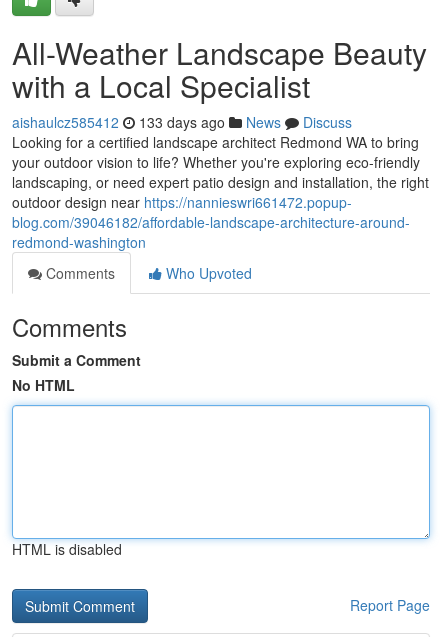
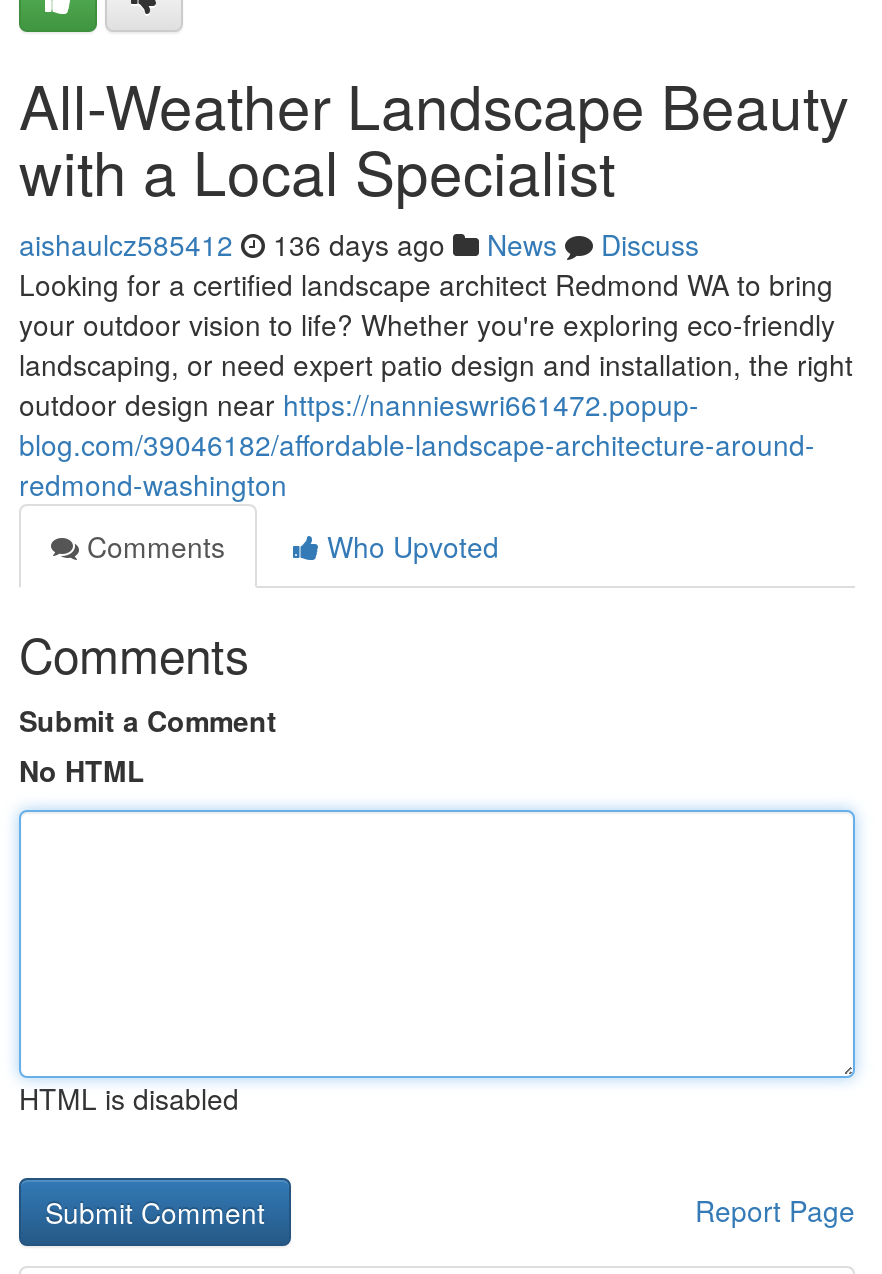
[12,112,352,132] aishaulcz585412 133 days ago News Discuss -> [19,224,699,264] aishaulcz585412 136 days ago News Discuss

